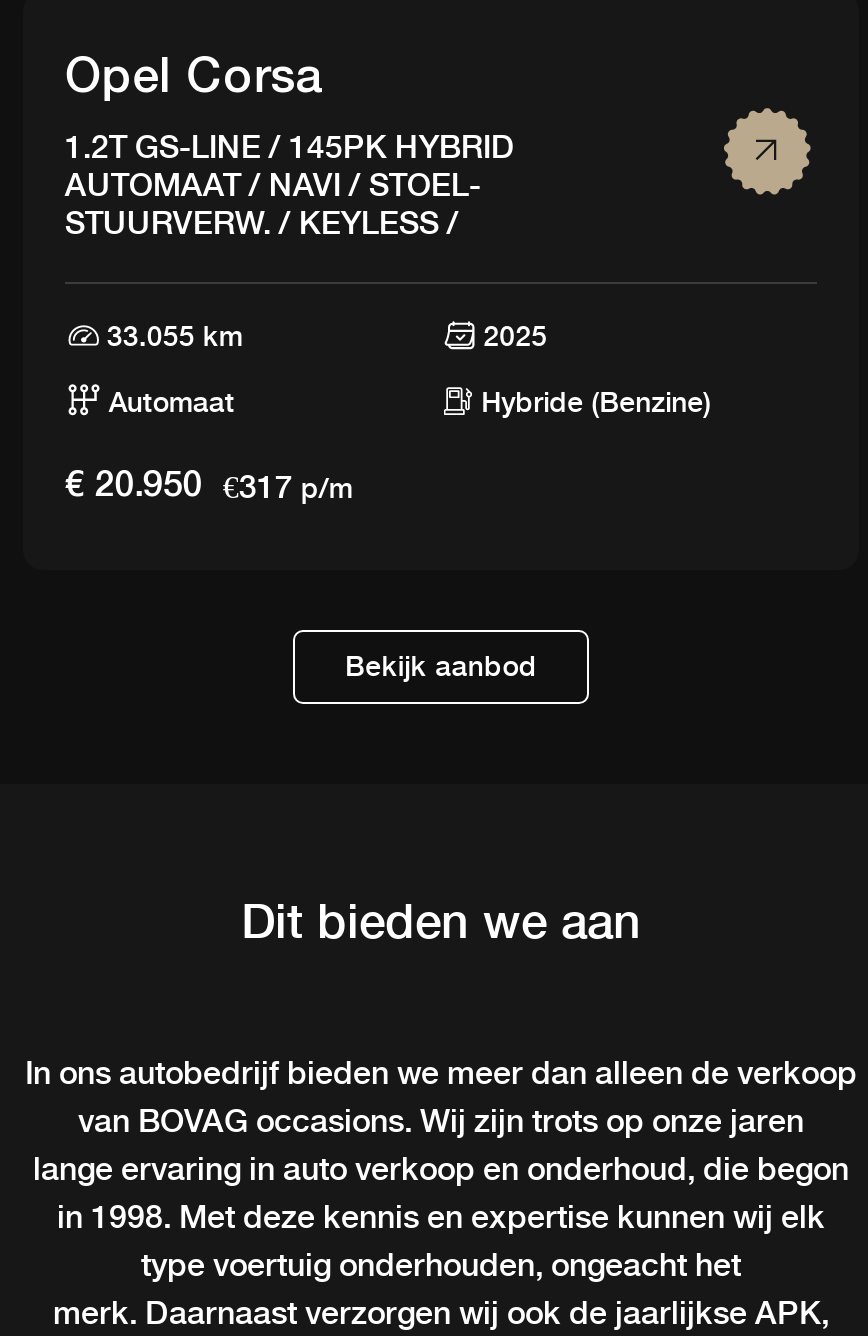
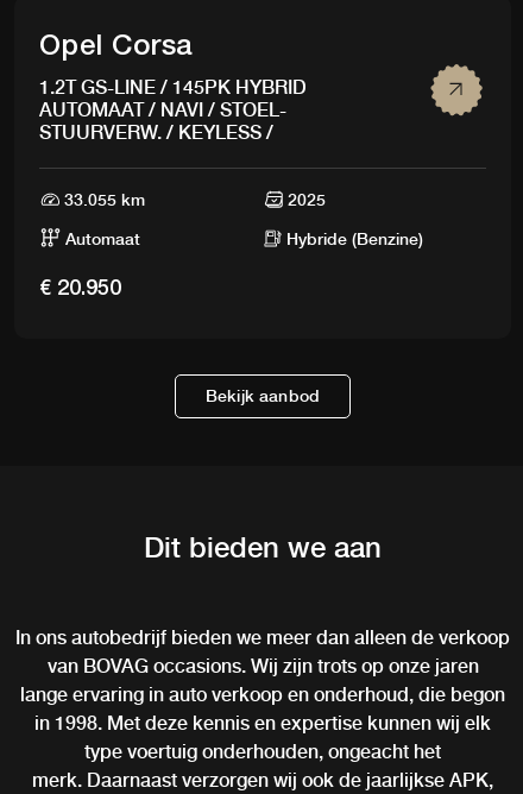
[223,468,353,506] €317 p/m -> none

